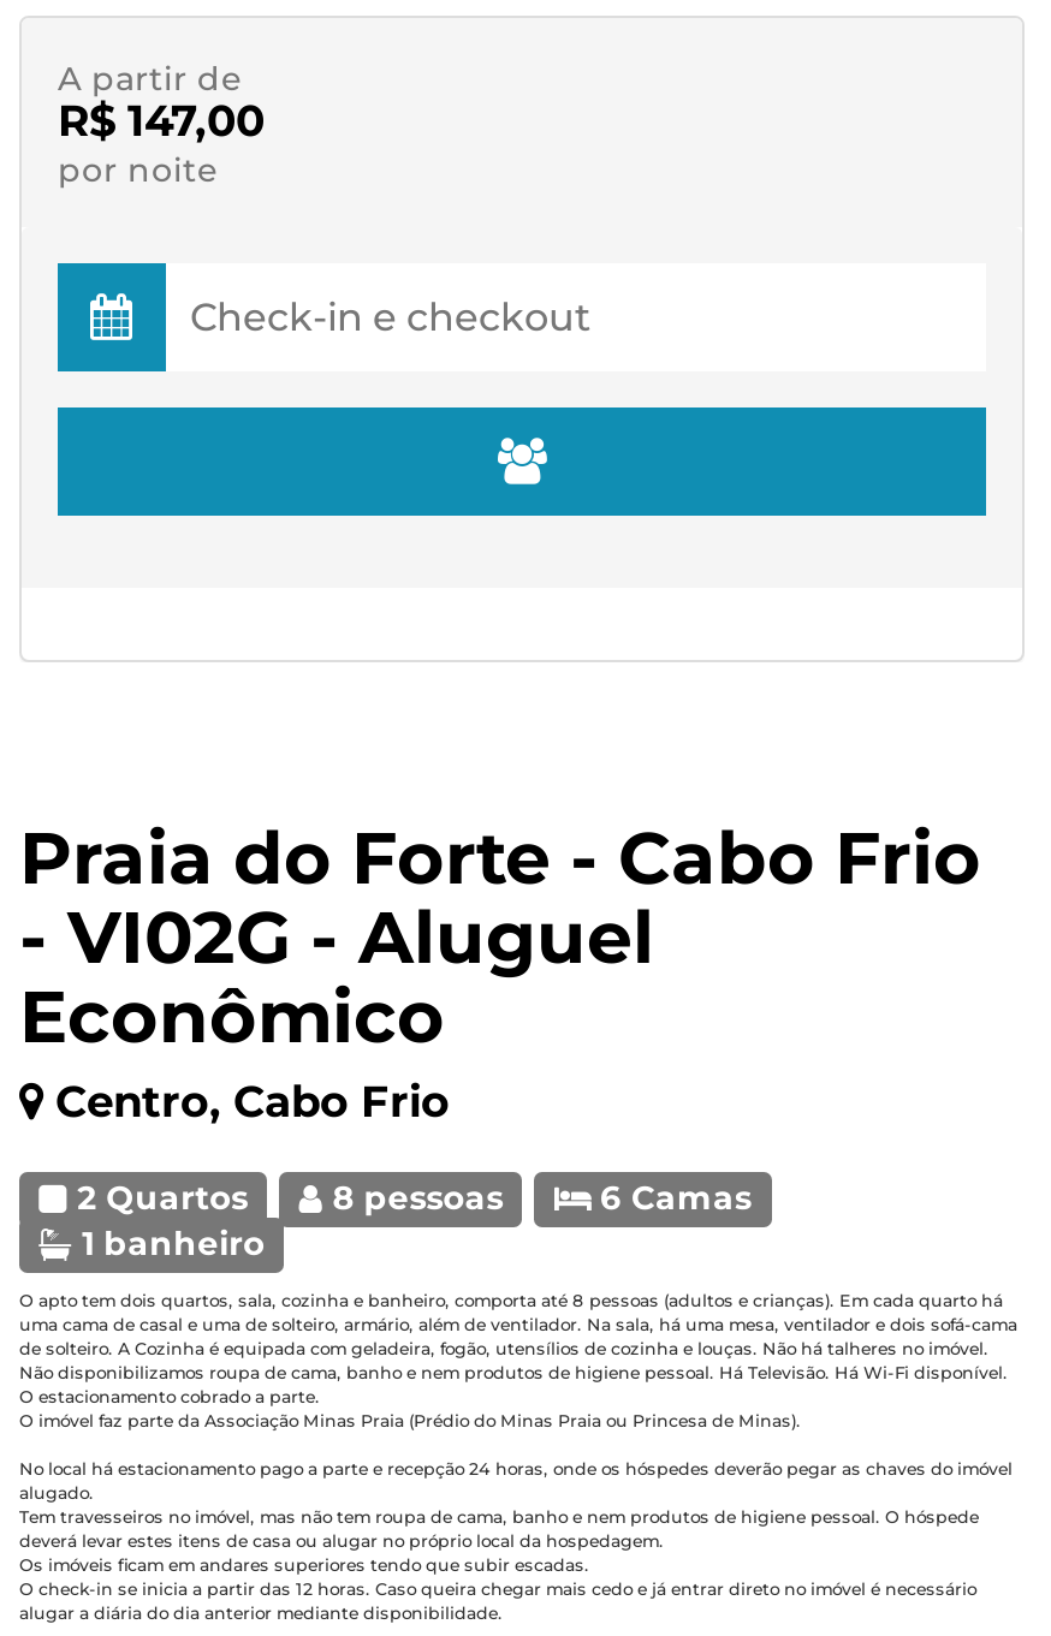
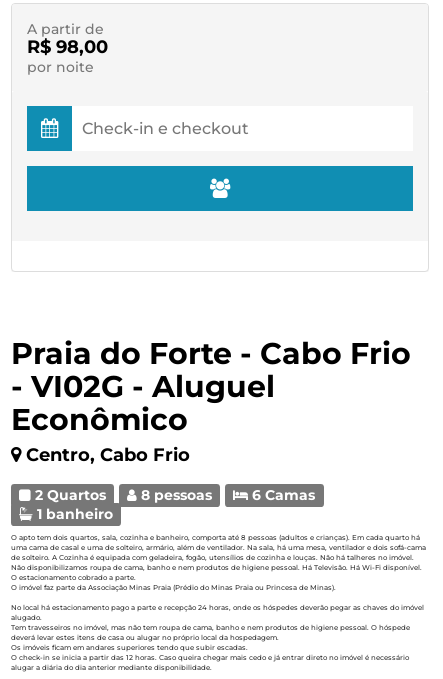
[58,95,265,148] R$ 147,00 -> [27,36,108,58] R$ 98,00

